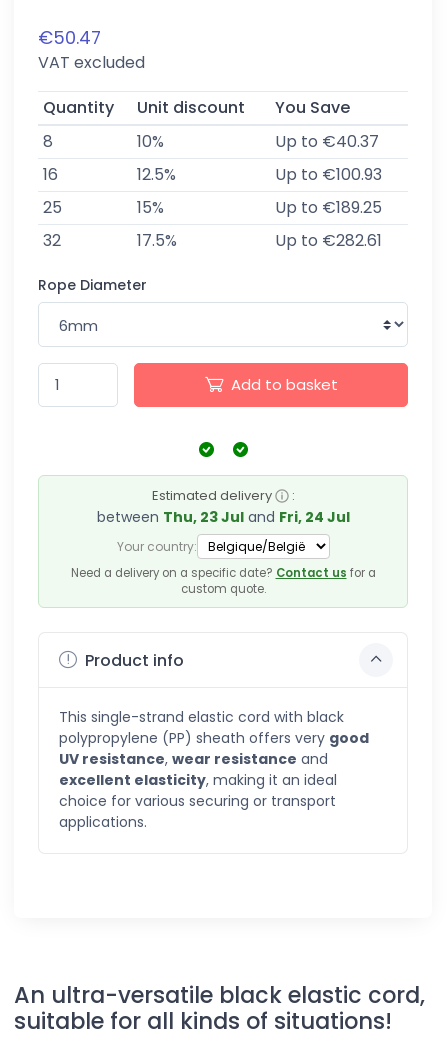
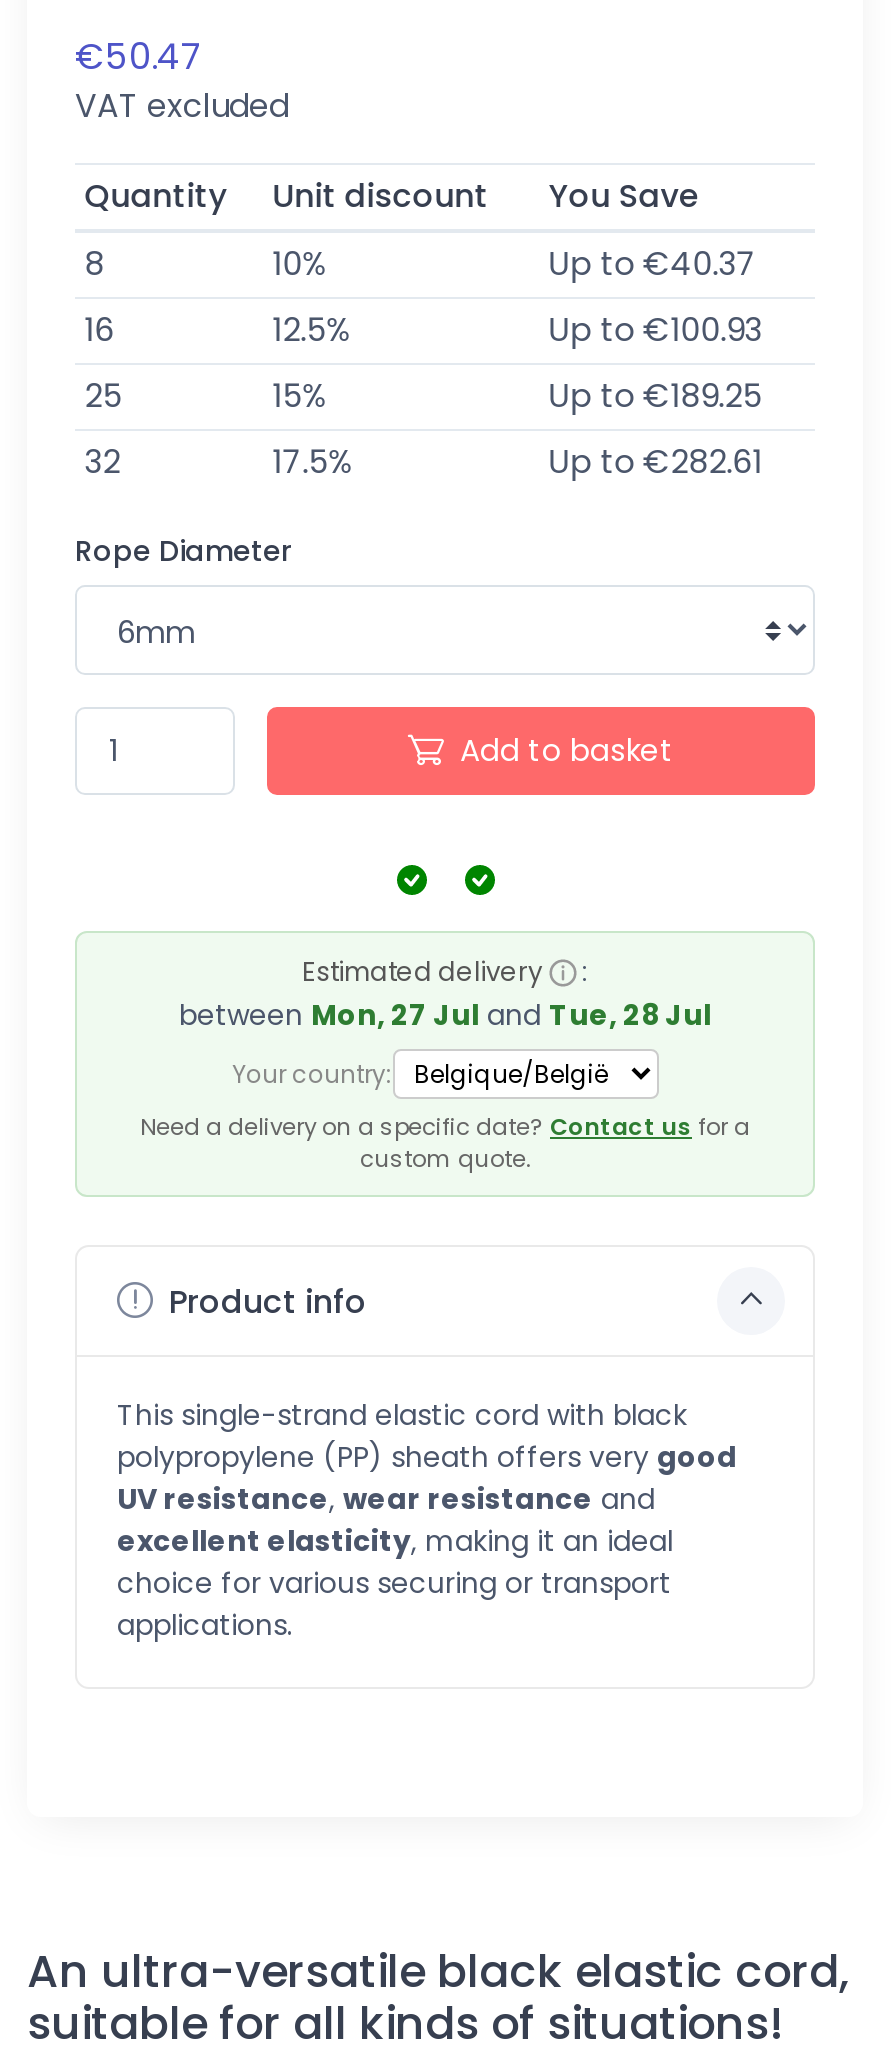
[96,507,349,527] between Thu, 23 Jul and Fri, 24 Jul -> [179,995,711,1035] between Mon, 27 Jul and Tue, 28 Jul

